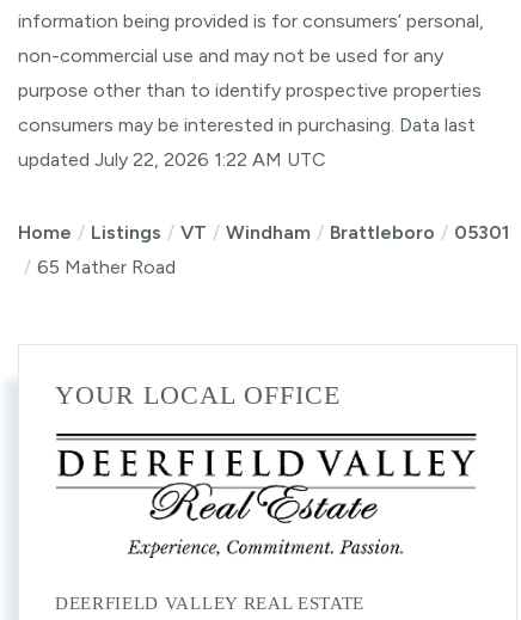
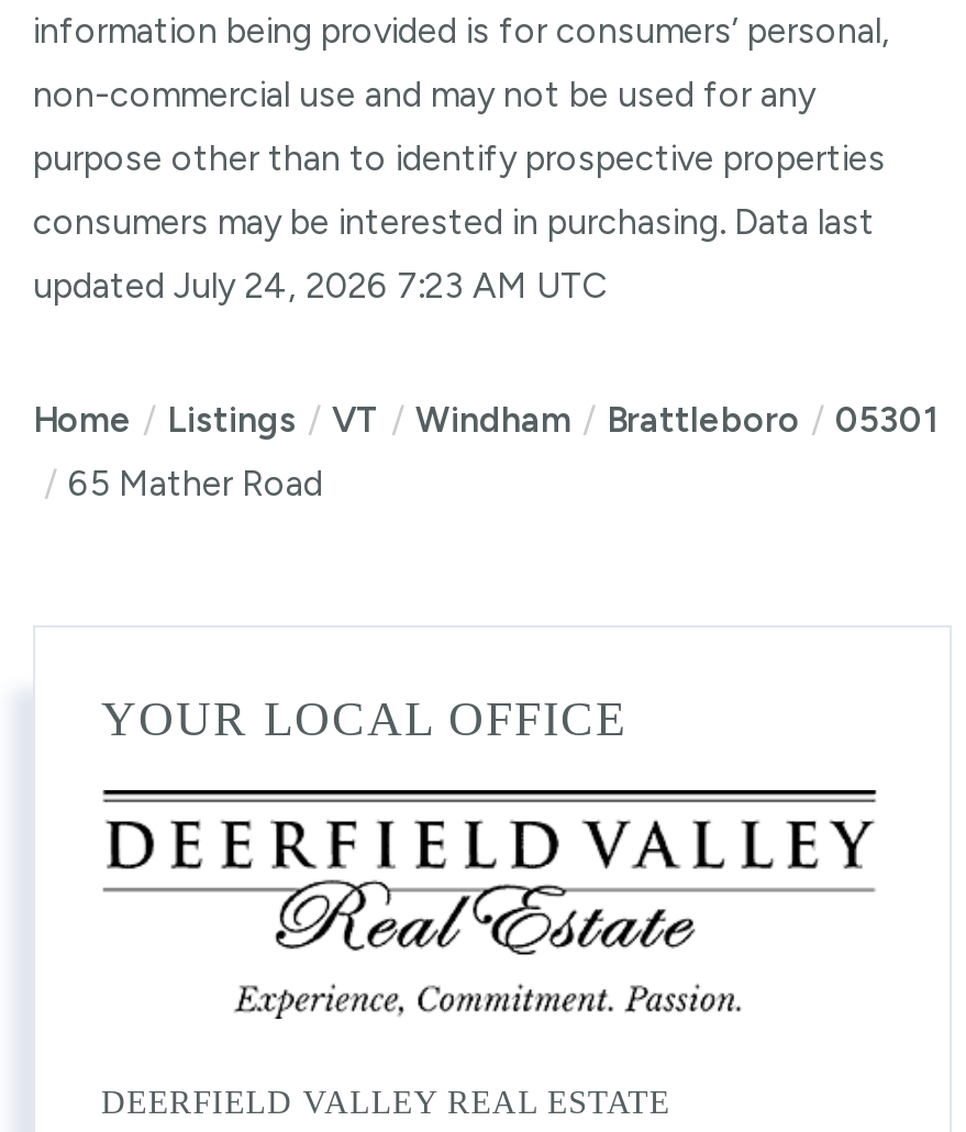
[18,148,326,171] updated July 22, 2026 1:22 AM UTC -> [33,266,609,307] updated July 24, 2026 7:23 AM UTC

